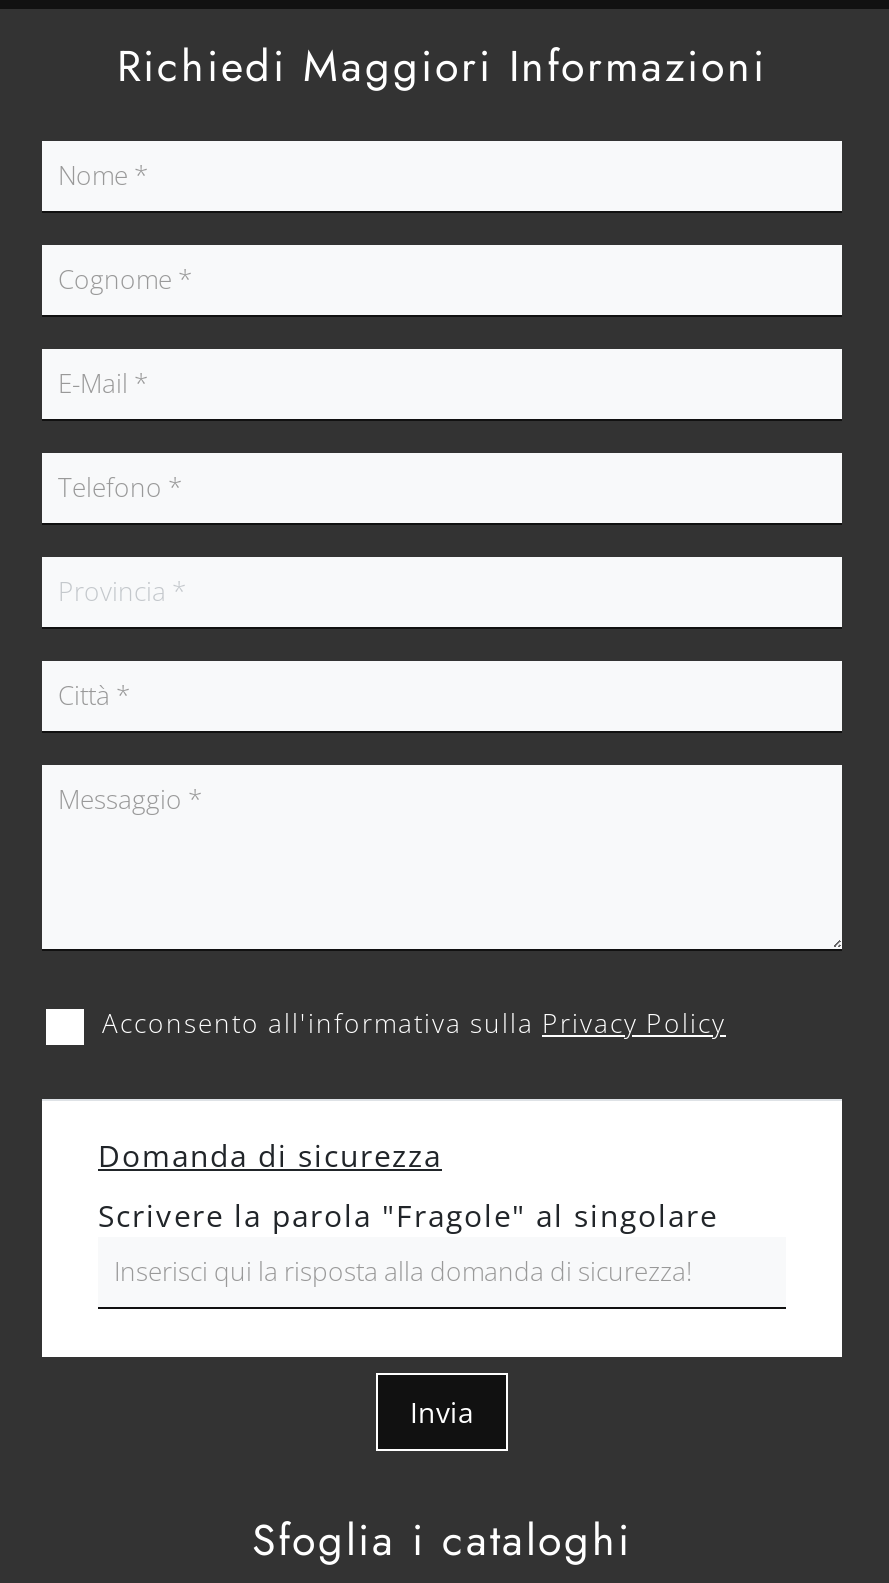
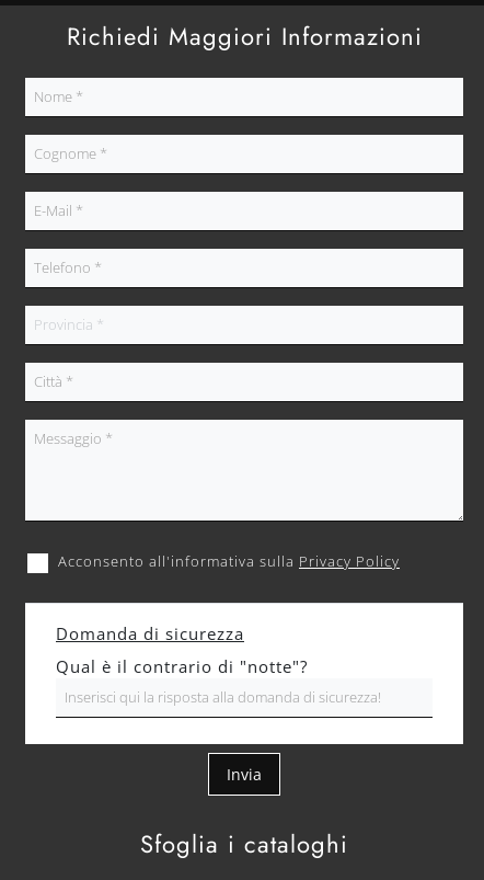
[98,1196,718,1236] Scrivere la parola "Fragole" al singolare -> [56,656,308,678] Qual è il contrario di "notte"?

